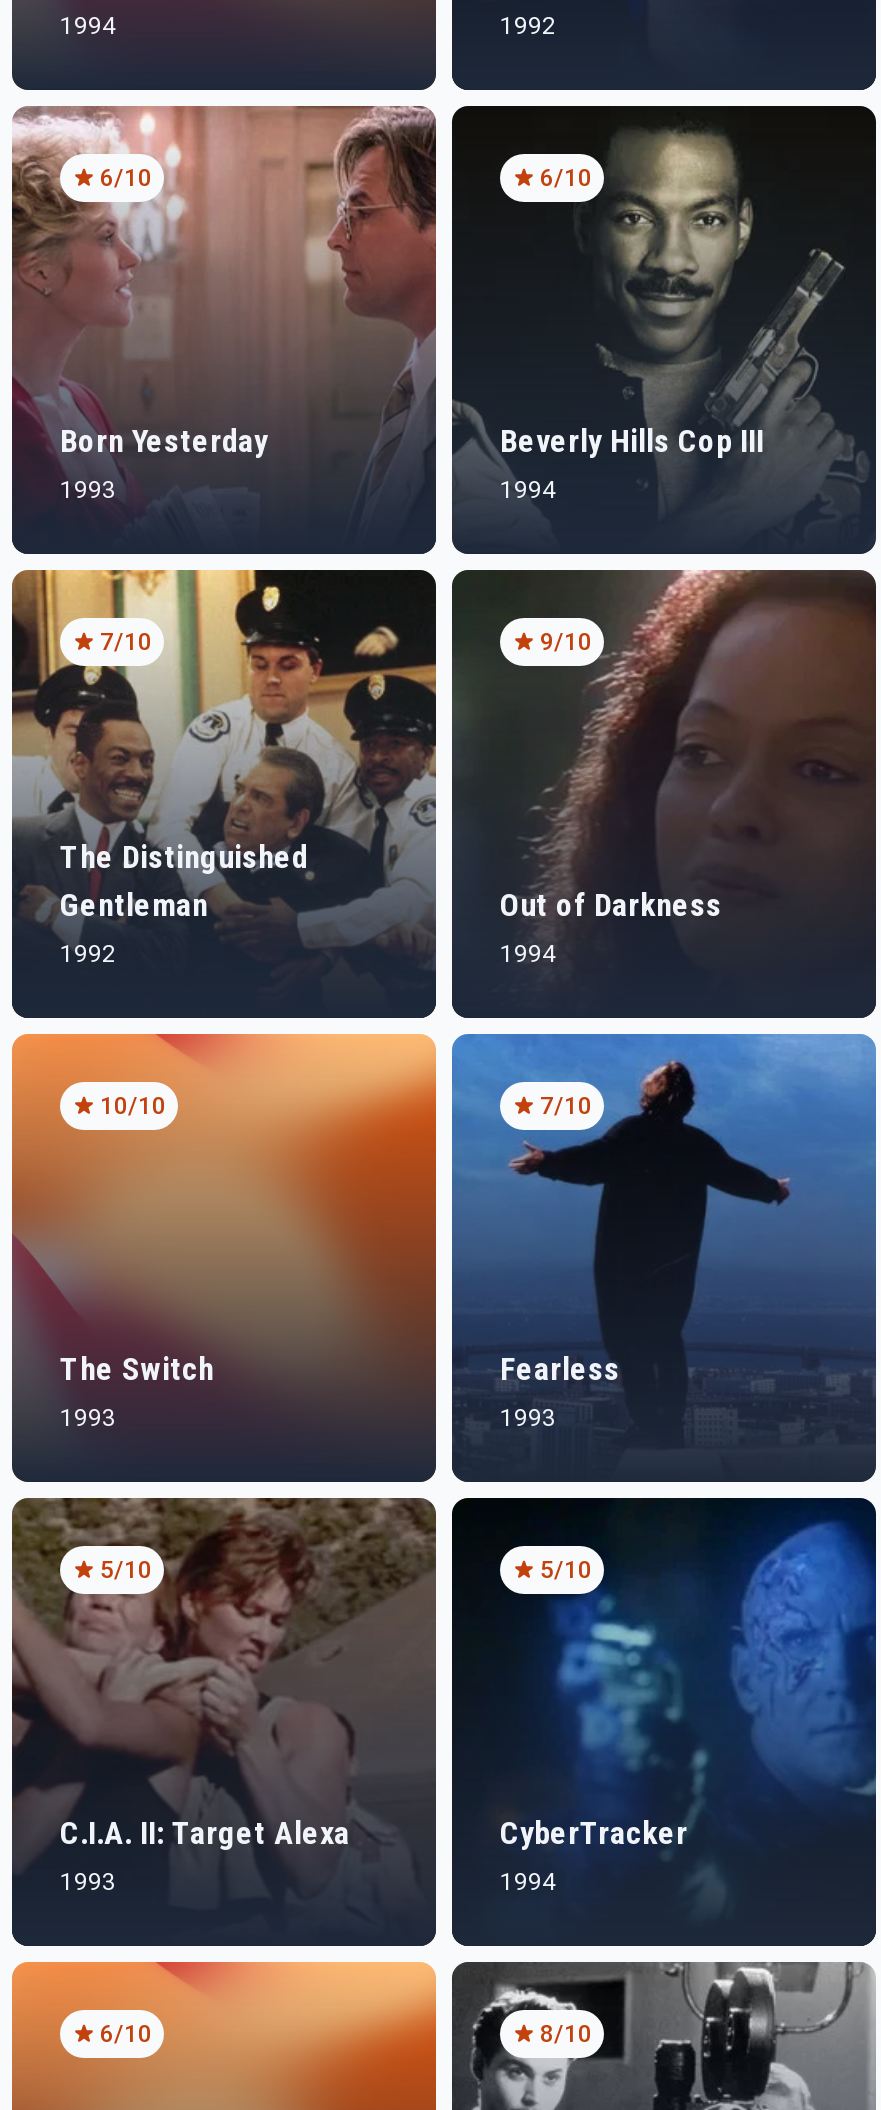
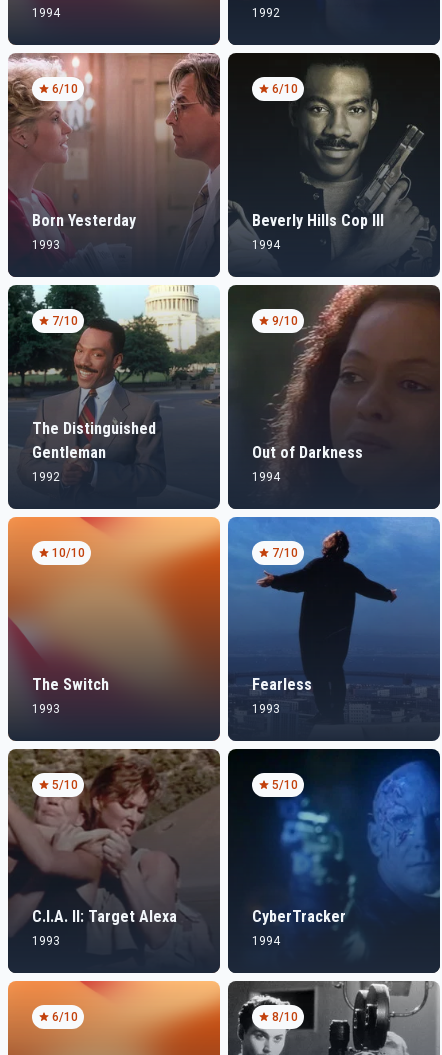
[10,568,438,942] [image] -> [7,284,221,473] [image]

